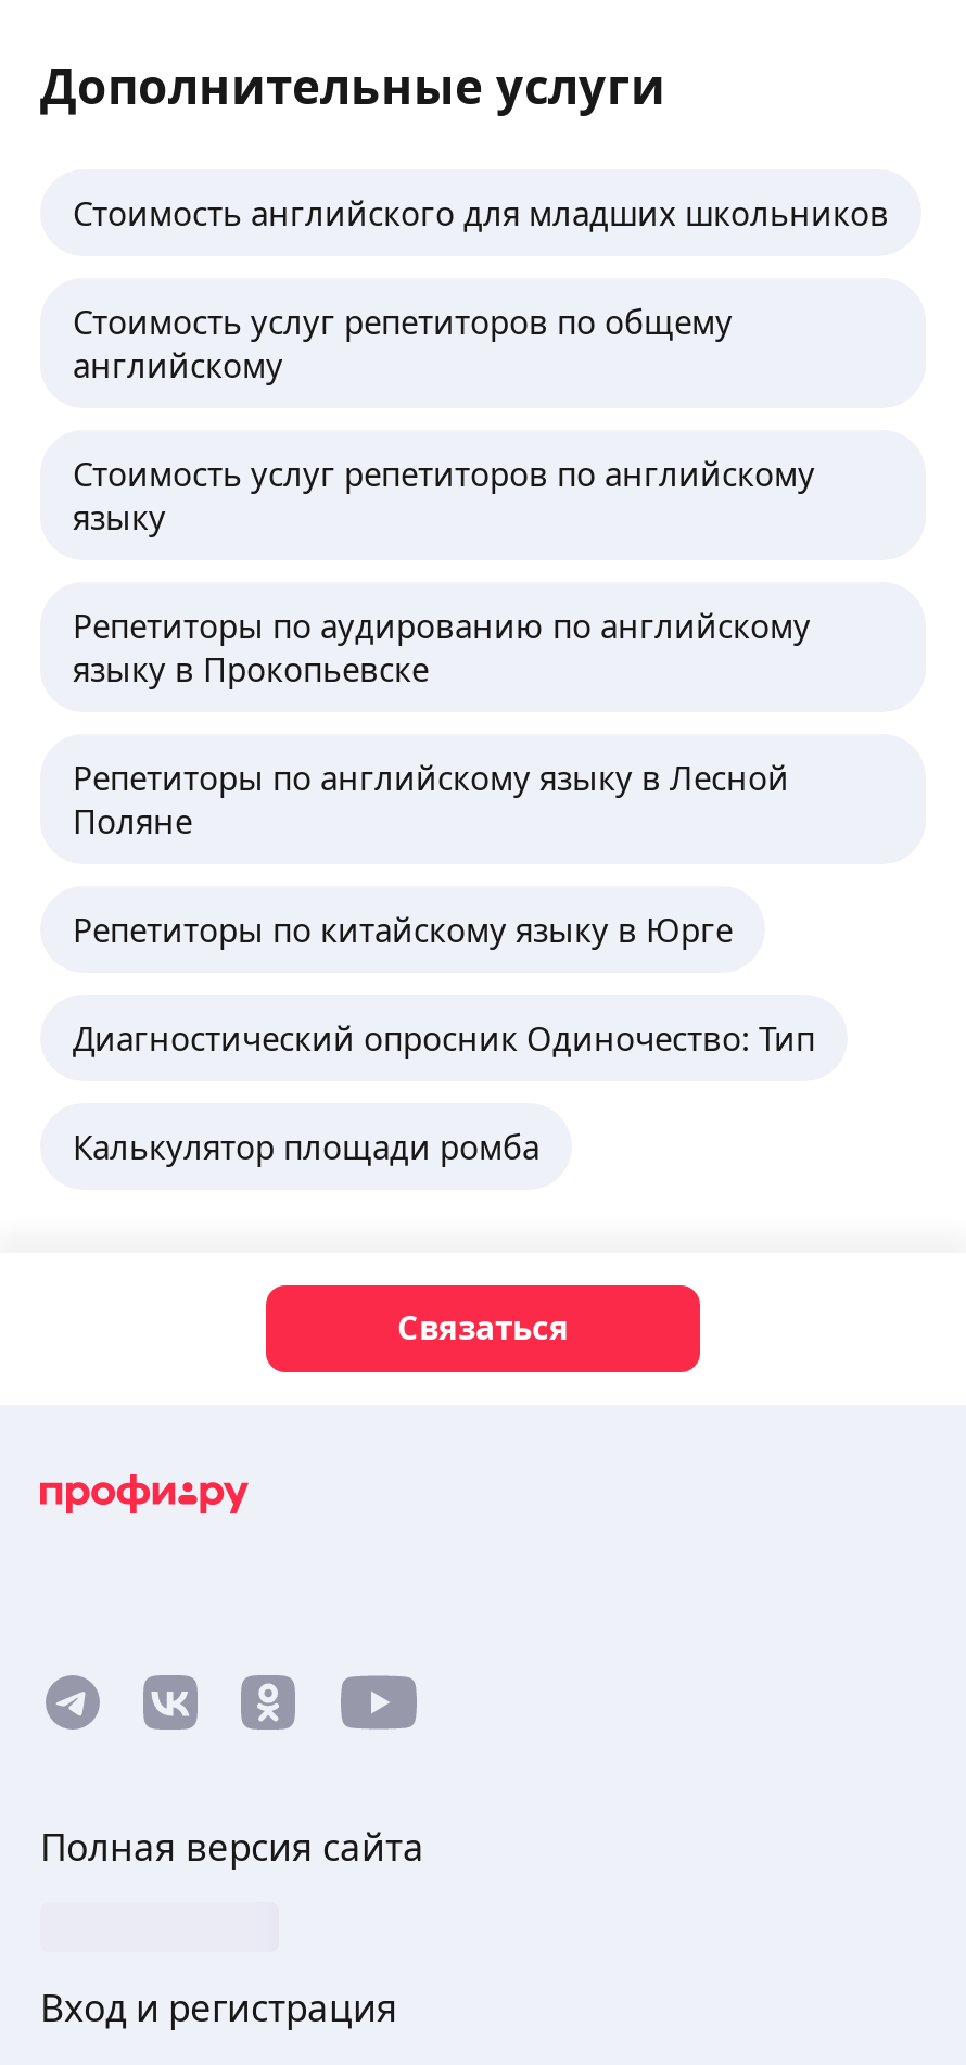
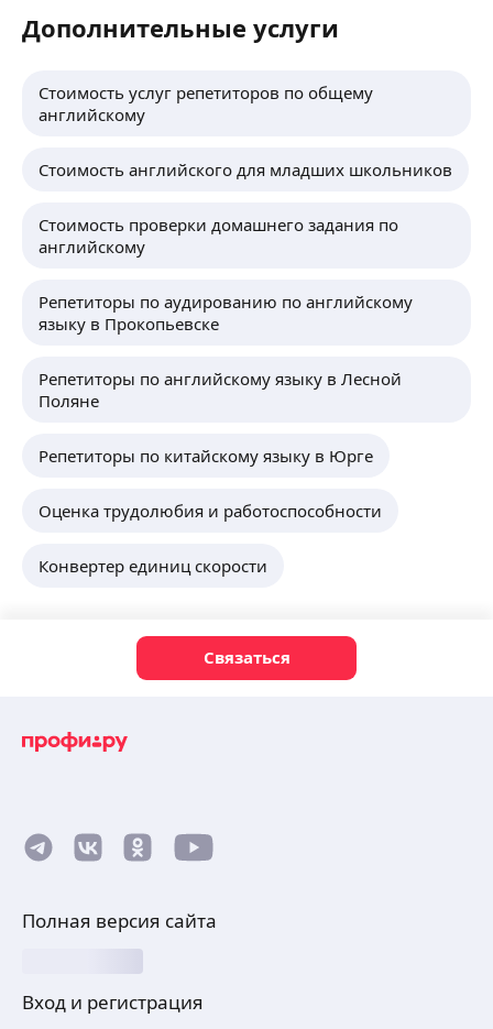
moved [73,190,889,233] -> [39,158,452,180]: Стоимость английского для младших школьников
moved [73,299,733,385] -> [39,81,373,125]: Стоимость услуг репетиторов по общему | английскому
[73,451,815,537] Стоимость услуг репетиторов по английскому | языку -> [39,213,398,257] Стоимость проверки домашнего задания по | английскому
[73,1015,815,1059] Диагностический опросник Одиночество: Тип -> [39,499,382,521] Оценка трудолюбия и работоспособности
[73,1124,539,1167] Калькулятор площади ромба -> [39,554,267,576] Конвертер единиц скорости

